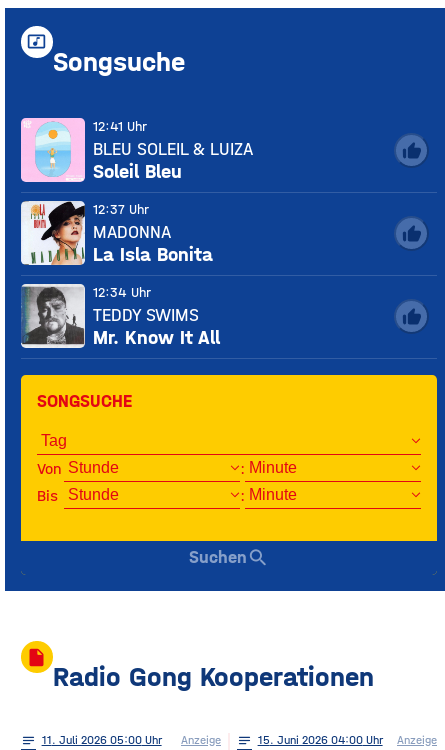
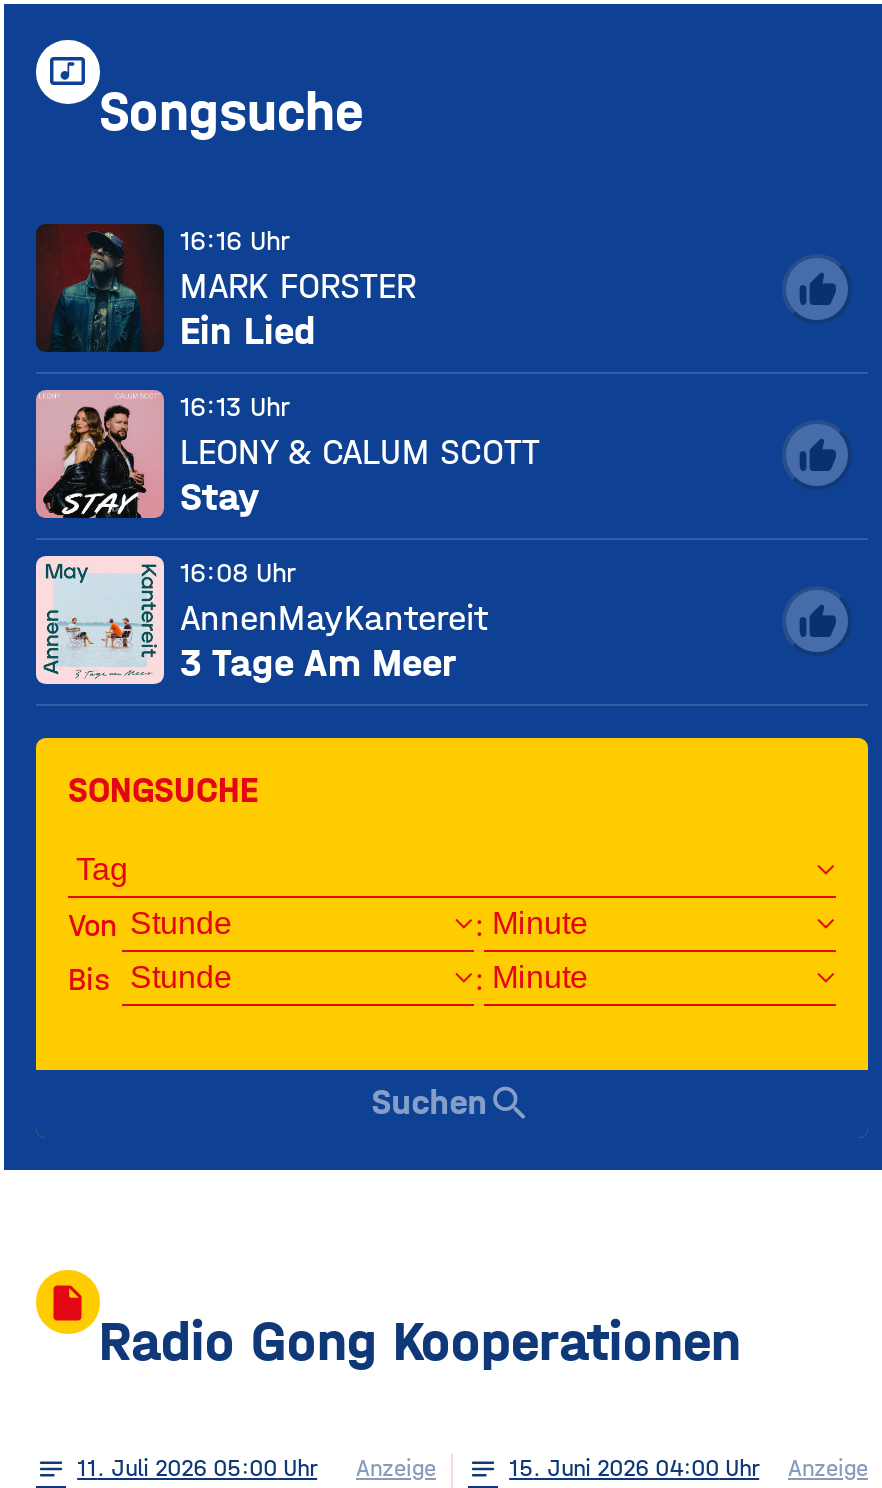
[20,117,253,183] [image] | 12:41 Uhr | BLEU SOLEIL & LUIZA | Soleil Bleu -> [34,222,416,354] [image] | 16:16 Uhr | MARK FORSTER | Ein Lied
[21,201,213,266] [image] | 12:37 Uhr | MADONNA | La Isla Bonita -> [36,389,540,520] [image] | 16:13 Uhr | LEONY & CALUM SCOTT | Stay
[21,284,220,349] [image] | 12:34 Uhr | TEDDY SWIMS | Mr. Know It All -> [34,555,488,685] [image] | 16:08 Uhr | AnnenMayKantereit | 3 Tage Am Meer

